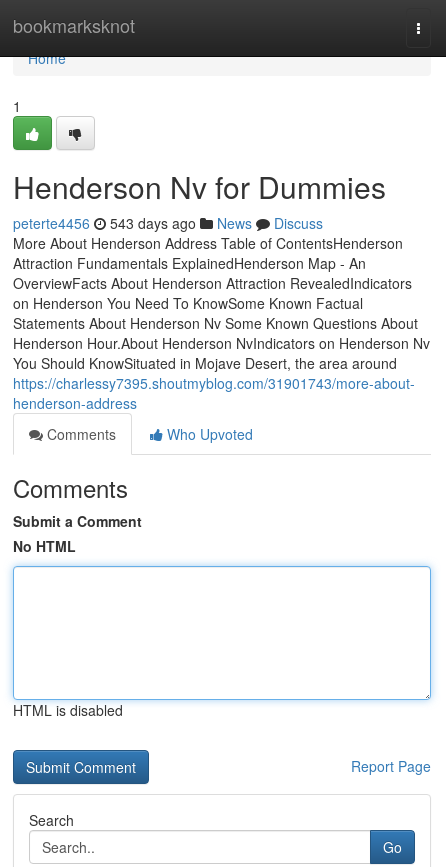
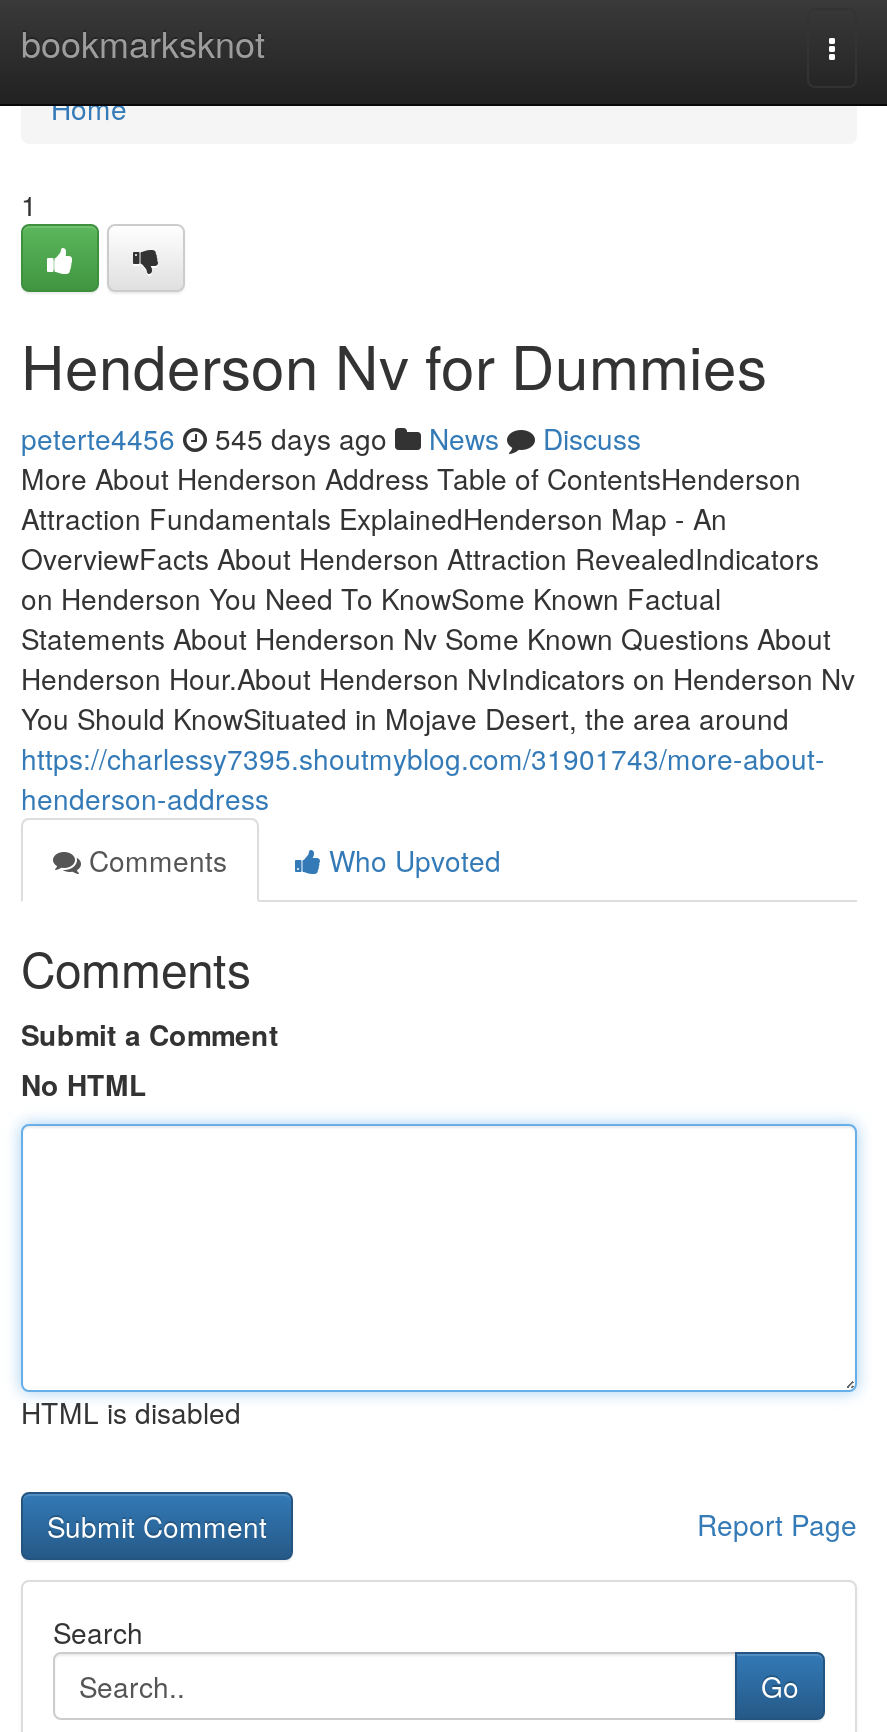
[13,213,323,233] peterte4456 543 days ago News Discuss -> [21,418,641,458] peterte4456 545 days ago News Discuss

